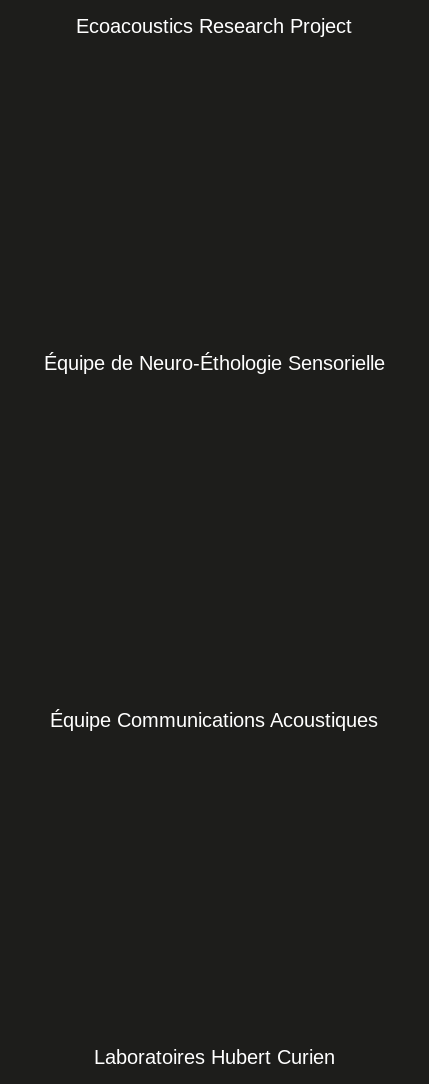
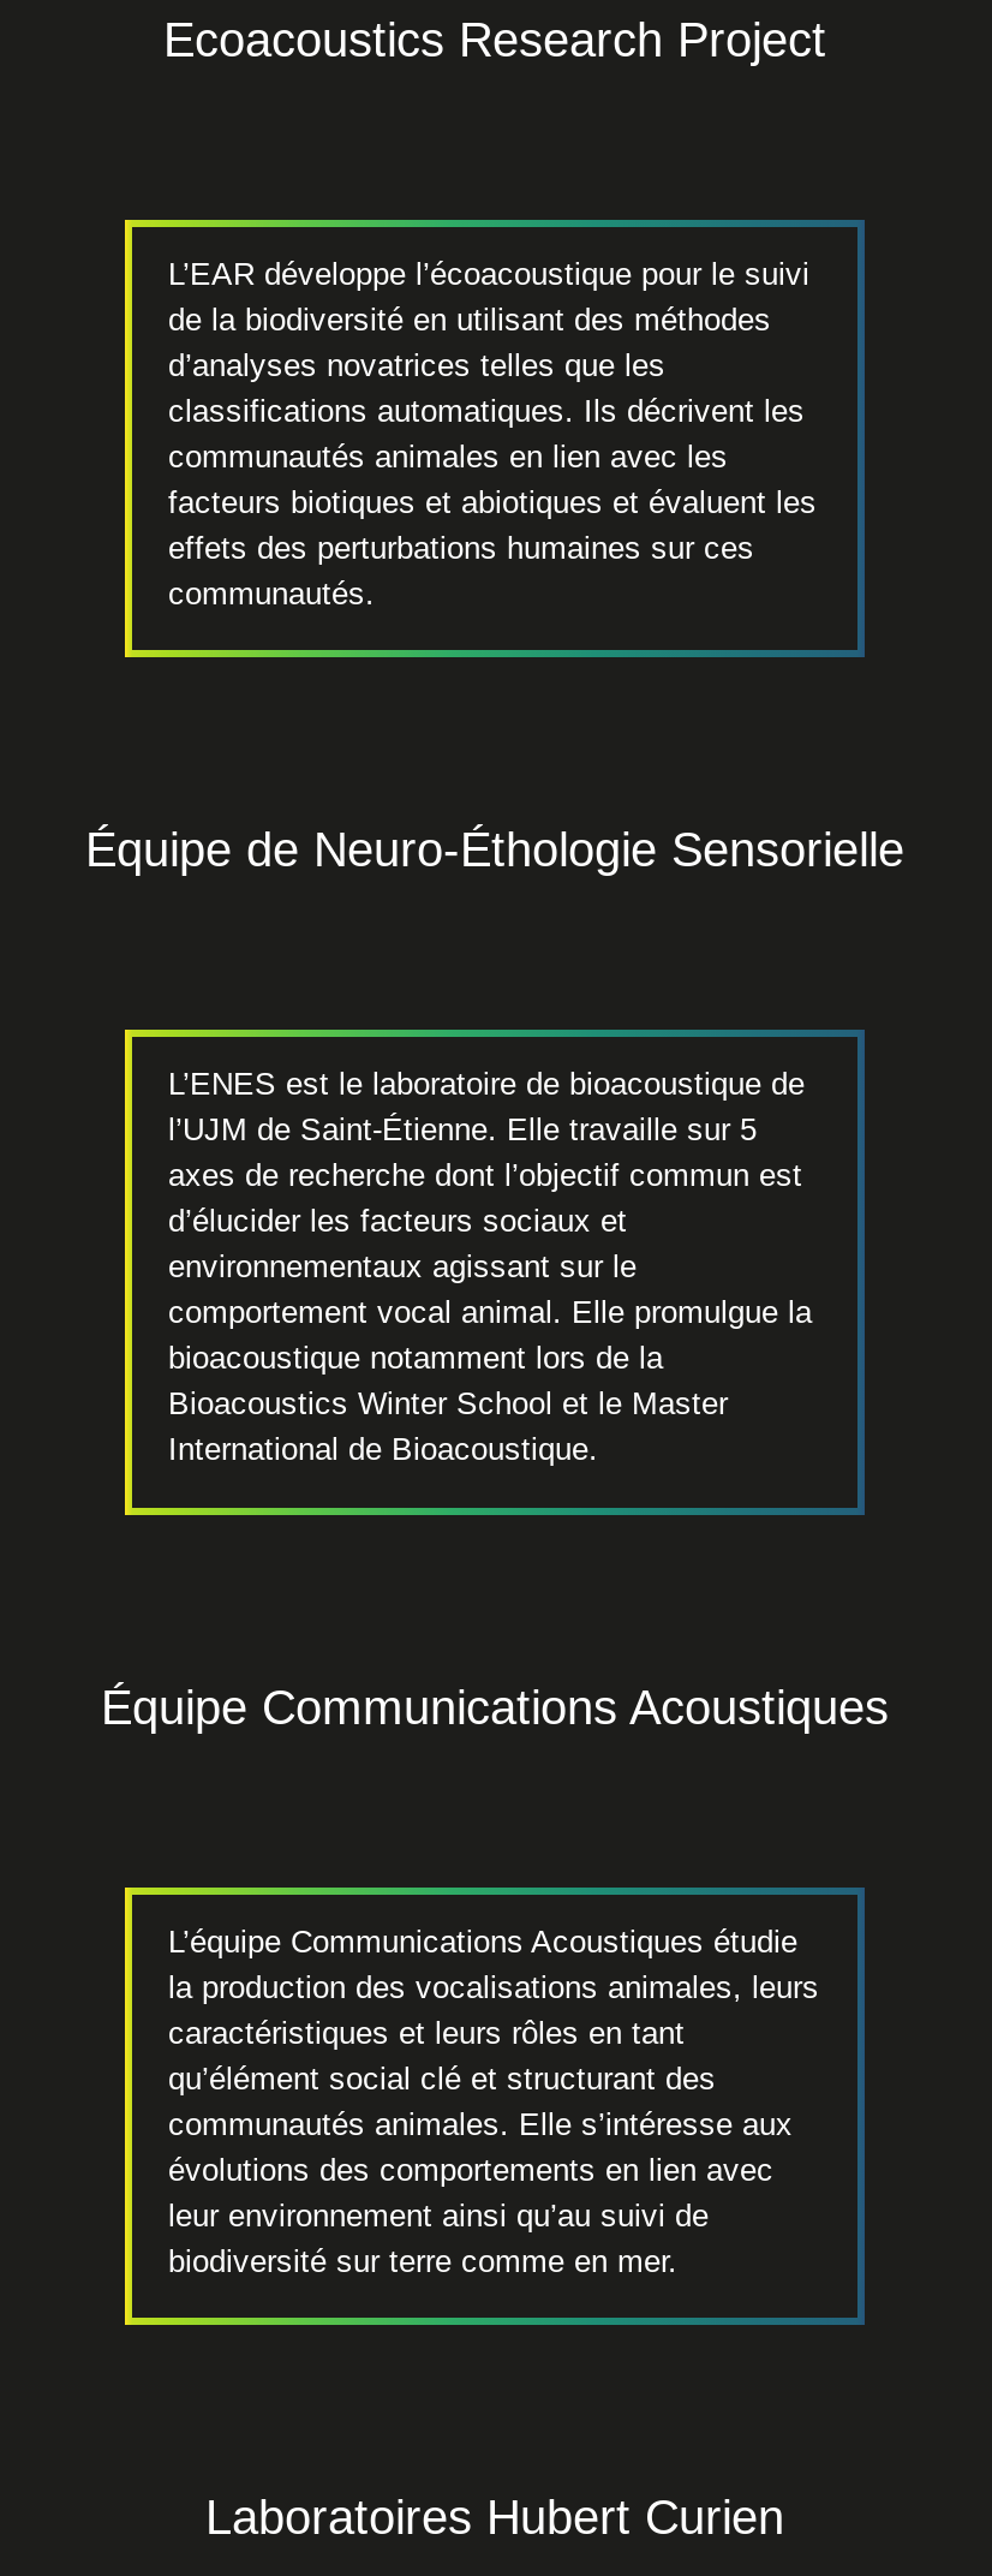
none -> [122,217,867,660] [image] | L’EAR développe l’écoacoustique pour le suivi | de la biodiversité en utilisant des méthodes | d’analyses novatrices telles que les | classifications automatiques. Ils décrivent les | communautés animales en lien avec les | facteurs biotiques et abiotiques et évaluent les | effets des perturbations humaines sur ces | communautés.
none -> [122,1027,867,1517] [image] | L’ENES est le laboratoire de bioacoustique de | l’UJM de Saint-Étienne. Elle travaille sur 5 | axes de recherche dont l’objectif commun est | d’élucider les facteurs sociaux et | environnementaux agissant sur le | comportement vocal animal. Elle promulgue la | bioacoustique notamment lors de la | Bioacoustics Winter School et le Master | International de Bioacoustique.
none -> [122,1885,867,2327] [image] | L’équipe Communications Acoustiques étudie | la production des vocalisations animales, leurs | caractéristiques et leurs rôles en tant | qu’élément social clé et structurant des | communautés animales. Elle s’intéresse aux | évolutions des comportements en lien avec | leur environnement ainsi qu’au suivi de | biodiversité sur terre comme en mer.

